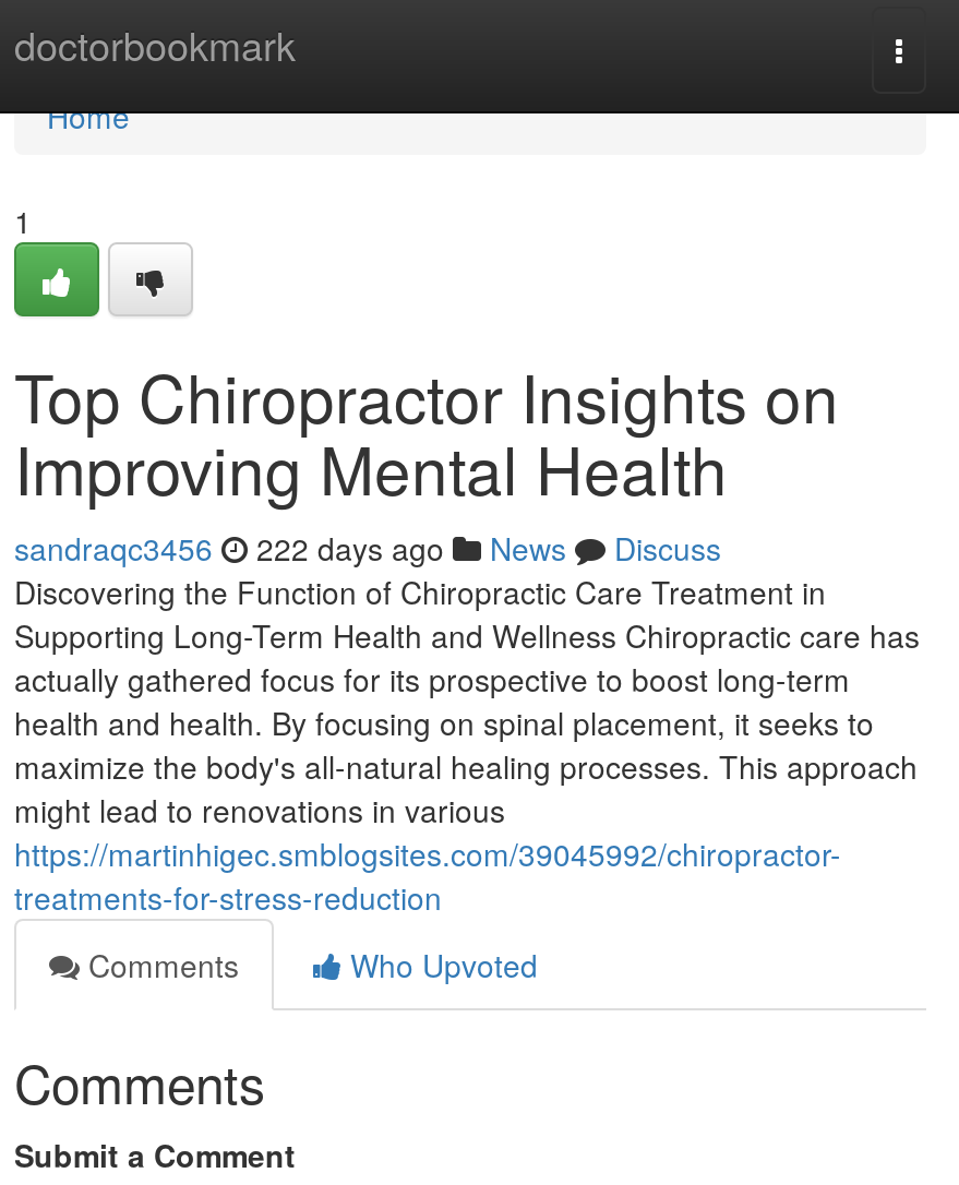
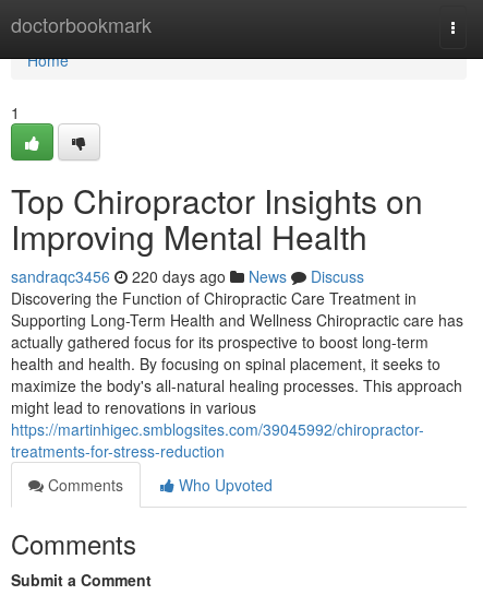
[14,526,721,570] sandraqc3456 222 days ago News Discuss -> [11,265,364,287] sandraqc3456 220 days ago News Discuss

